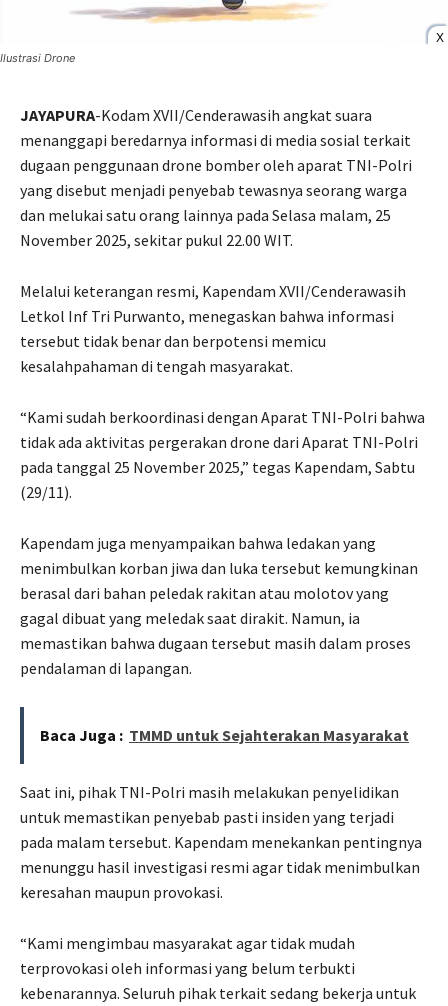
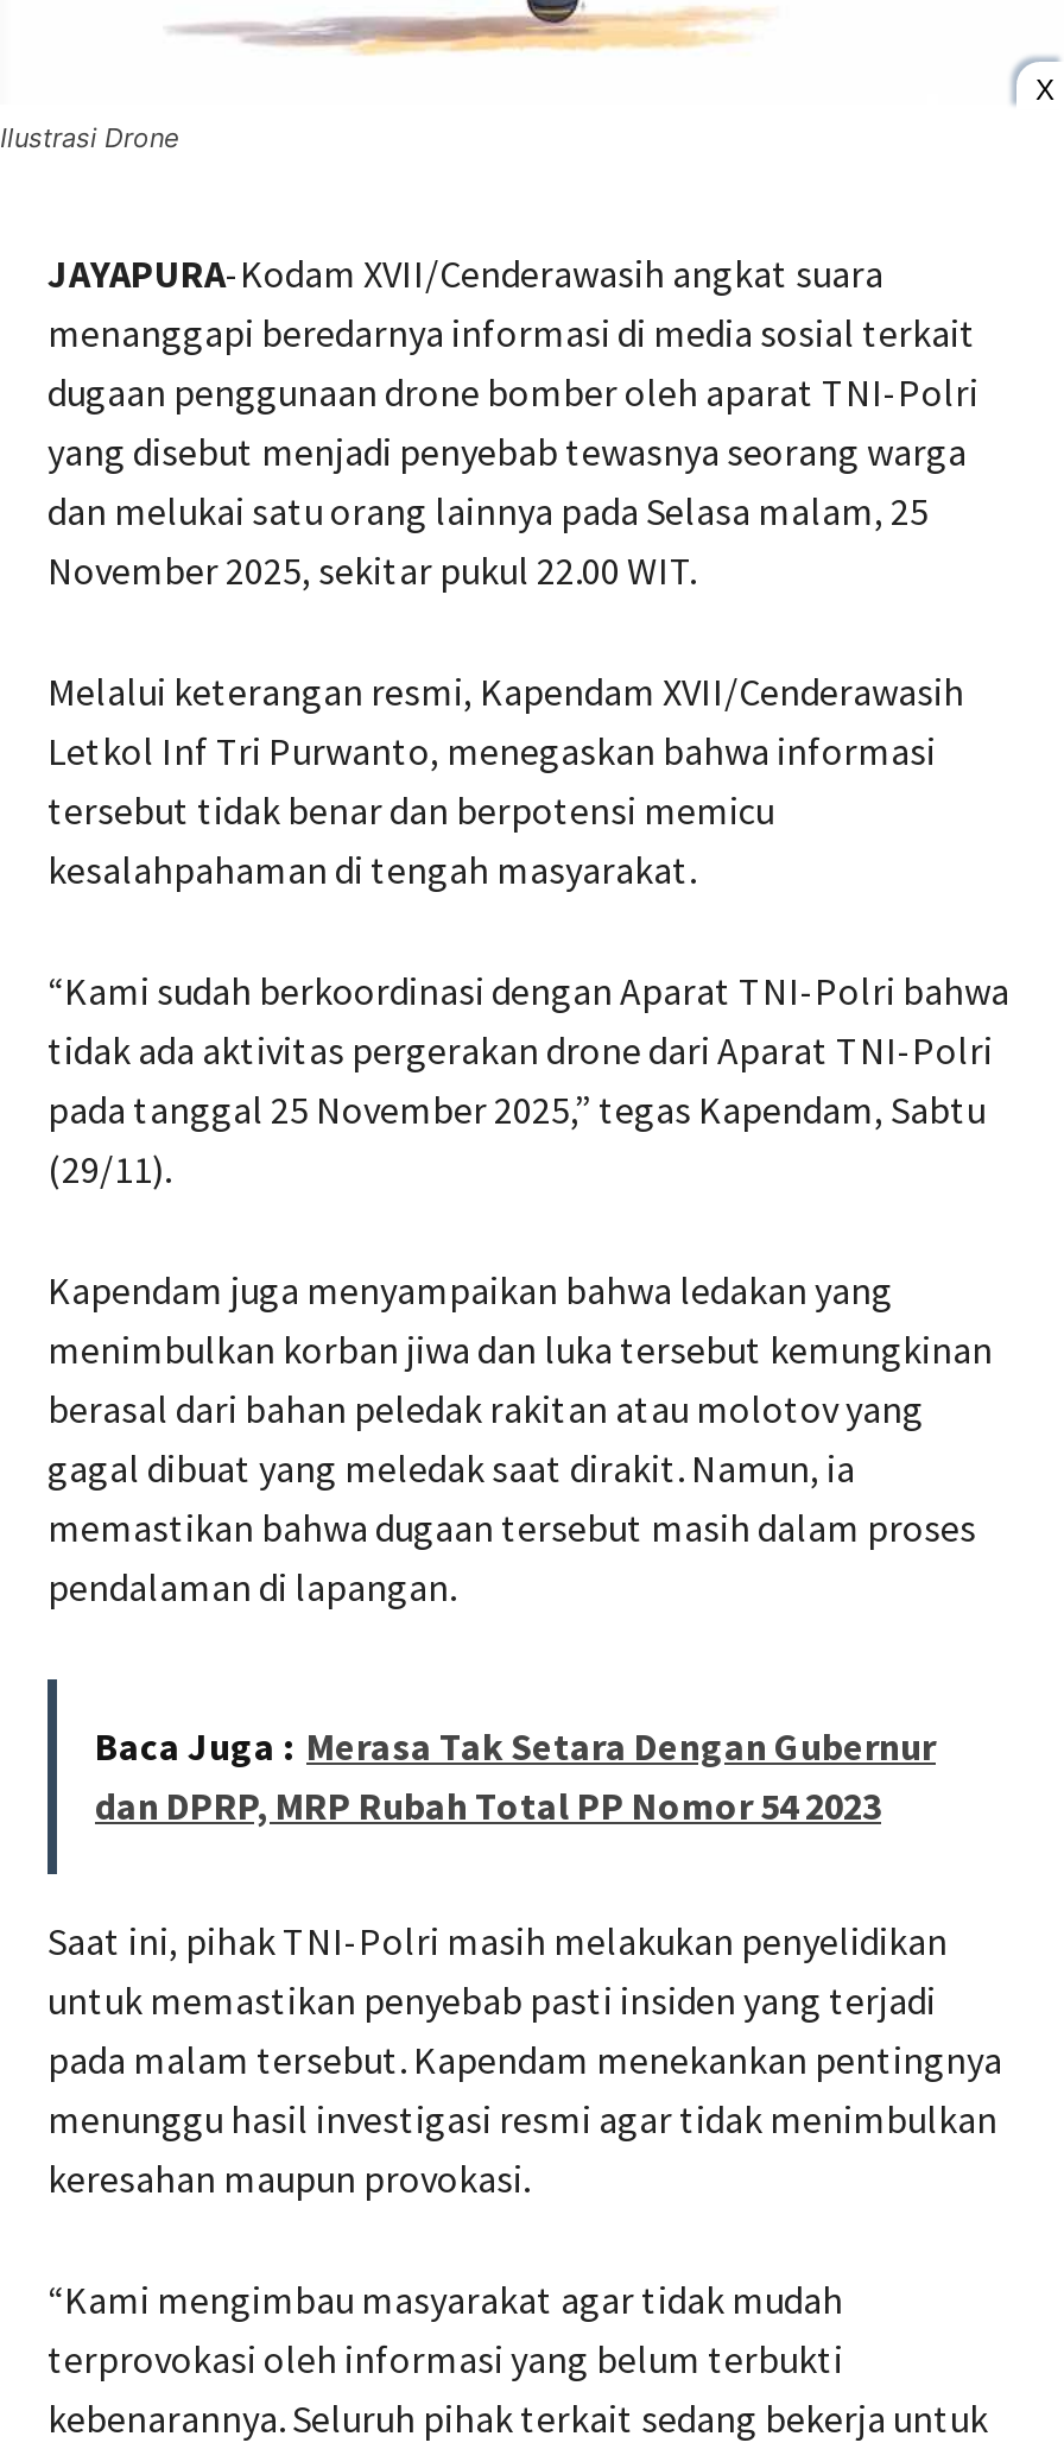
[40,725,409,745] Baca Juga : TMMD untuk Sejahterakan Masyarakat -> [95,1722,936,1829] Baca Juga : Merasa Tak Setara Dengan Gubernur | dan DPRP, MRP Rubah Total PP Nomor 54 2023

